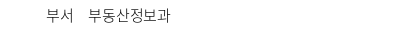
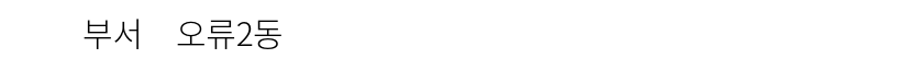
[88,4,171,26] 부동산정보과 -> [176,9,283,57] 오류2동

